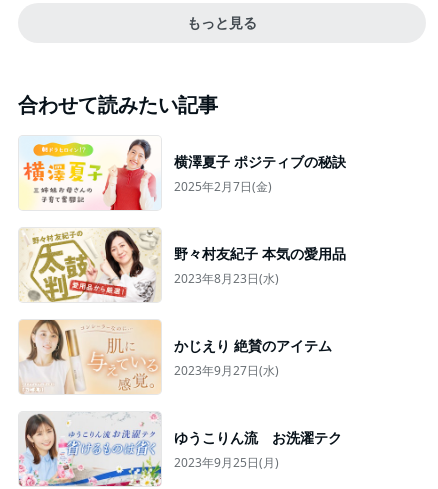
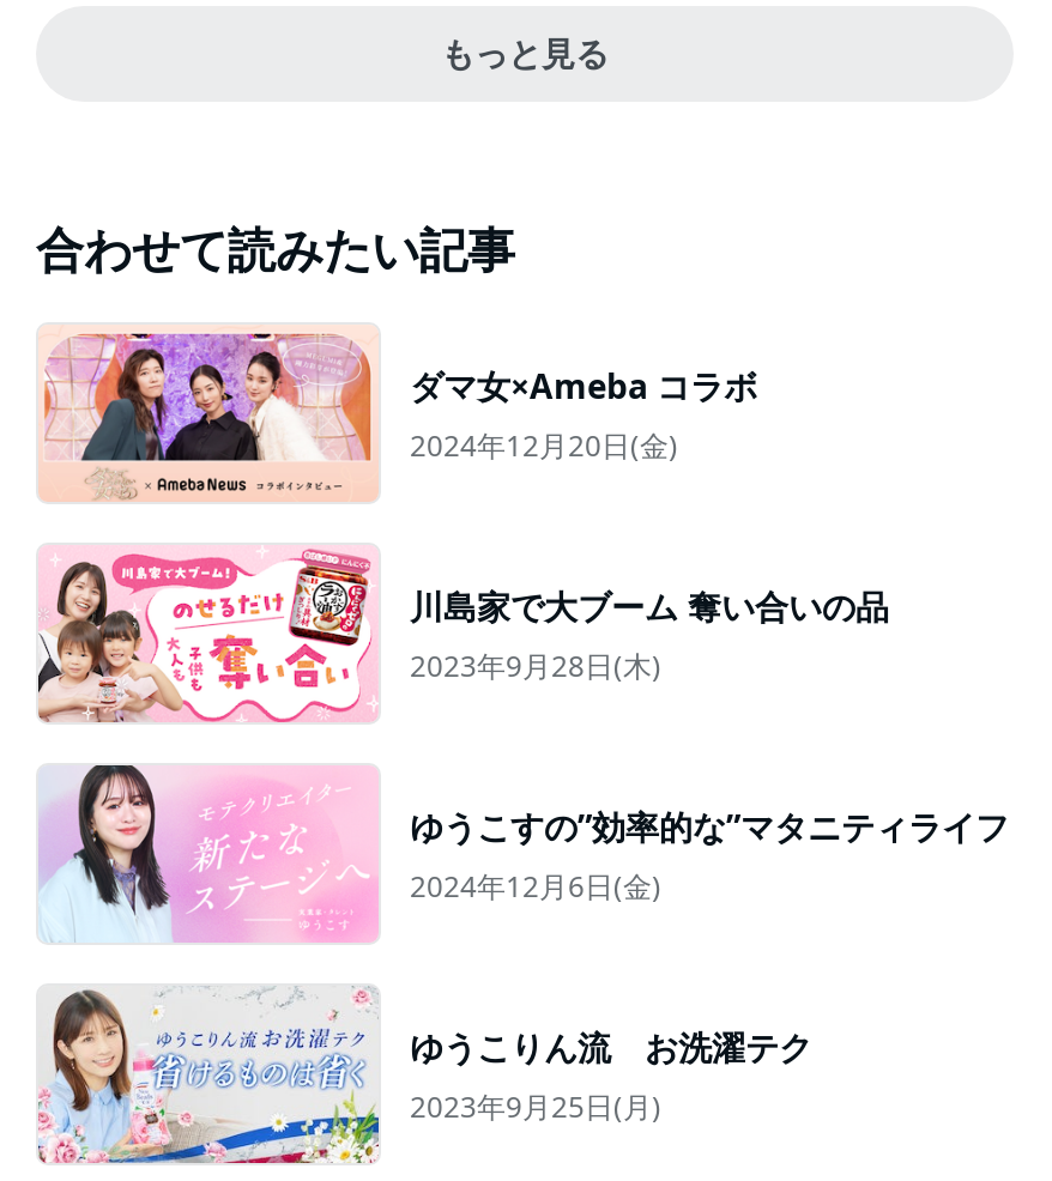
[20,137,346,211] [image] | 横澤夏子 ポジティブの秘訣 | 2025年2月7日(金) -> [38,327,757,502] [image] | ダマ女×Ameba コラボ | 2024年12月20日(金)
[19,228,346,303] [image] | 野々村友紀子 本気の愛用品 | 2023年8月23日(水) -> [36,547,889,725] [image] | 川島家で大ブーム 奪い合いの品 | 2023年9月28日(木)
[19,319,332,395] [image] | かじえり 絶賛のアイテム | 2023年9月27日(水) -> [38,763,1009,943] [image] | ゆうこすの”効率的な”マタニティライフ | 2024年12月6日(金)

